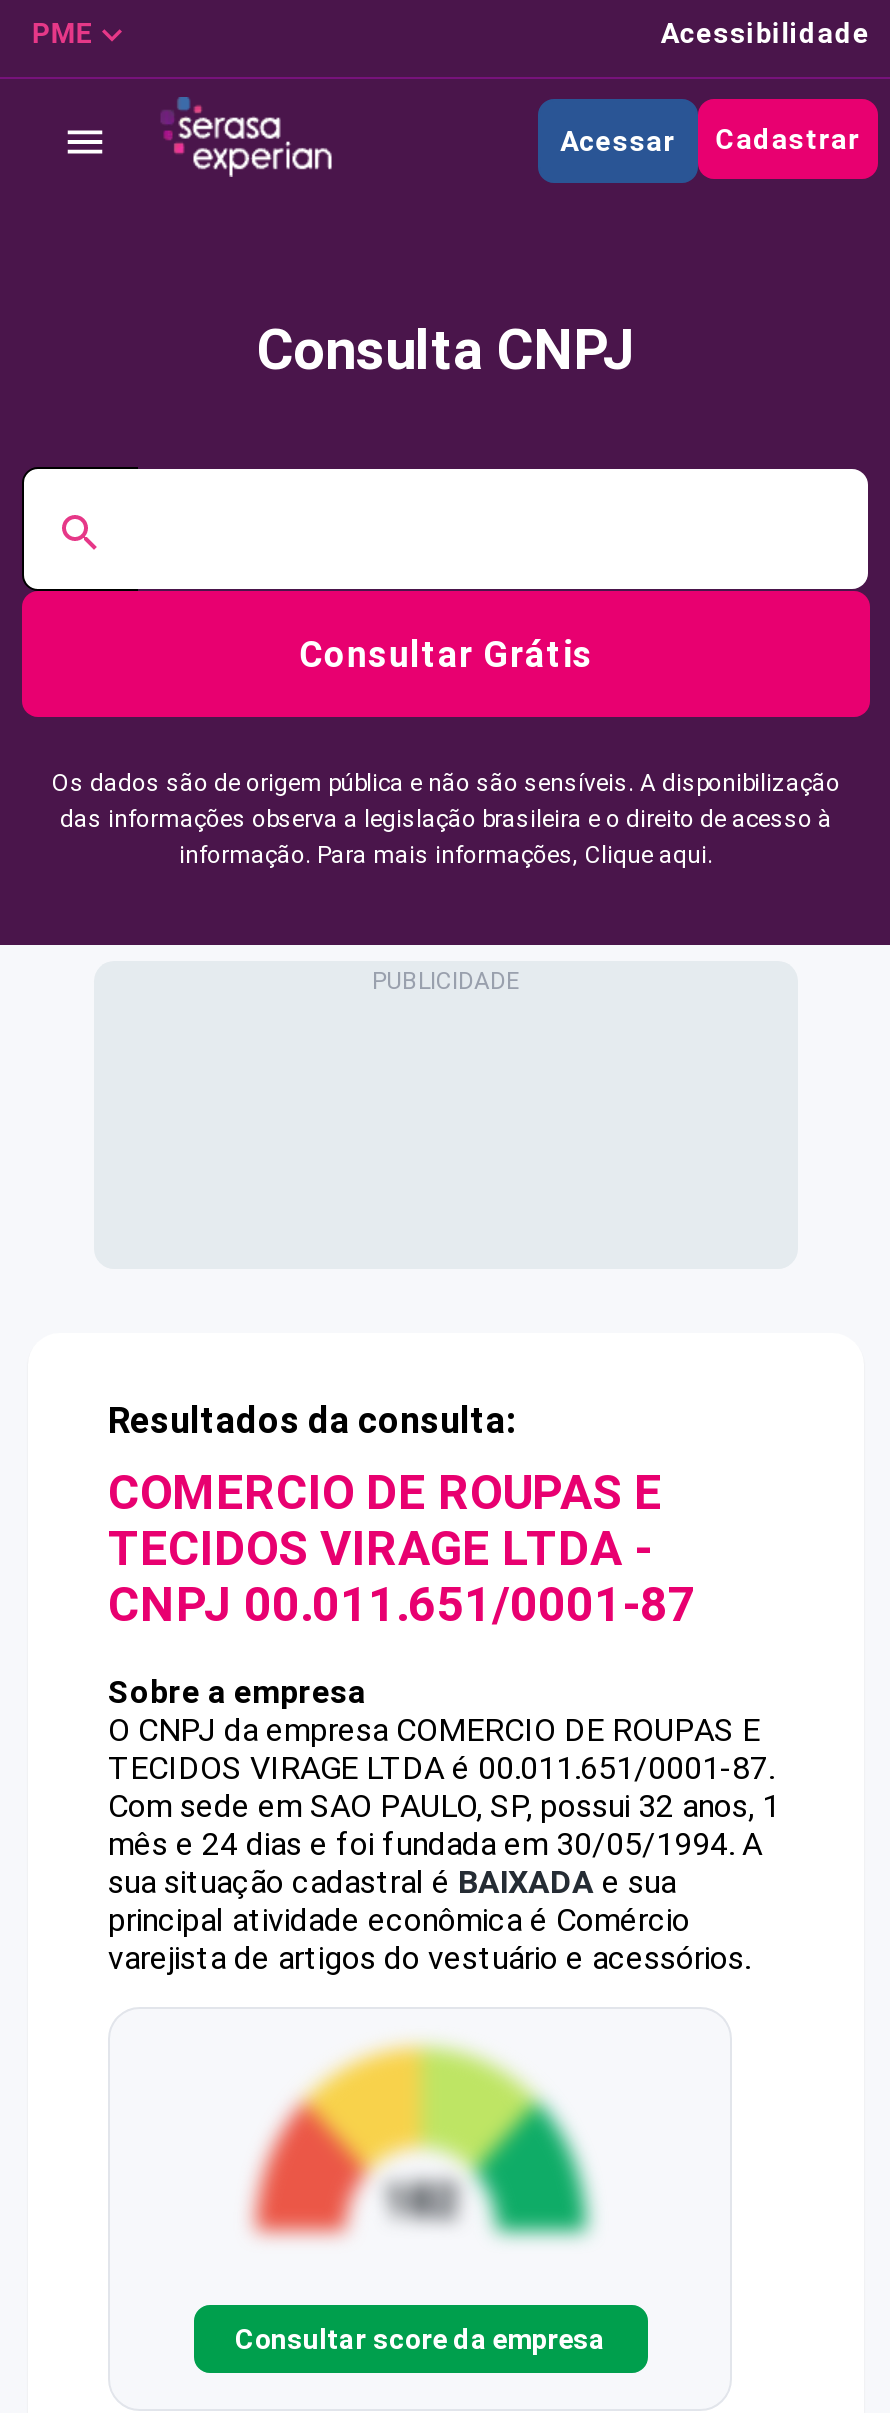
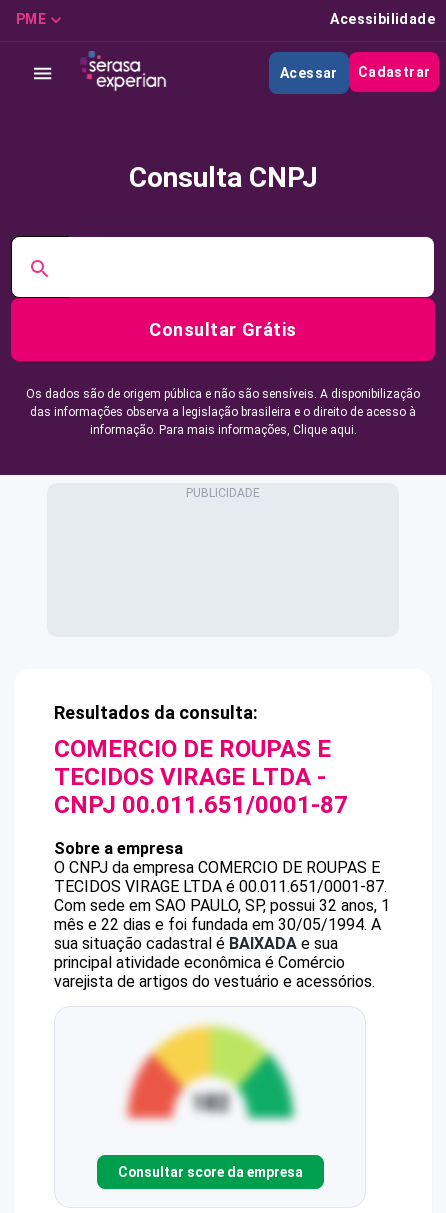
[108,1825,762,1863] mês e 24 dias e foi fundada em 30/05/1994. A -> [54,915,381,934] mês e 22 dias e foi fundada em 30/05/1994. A

